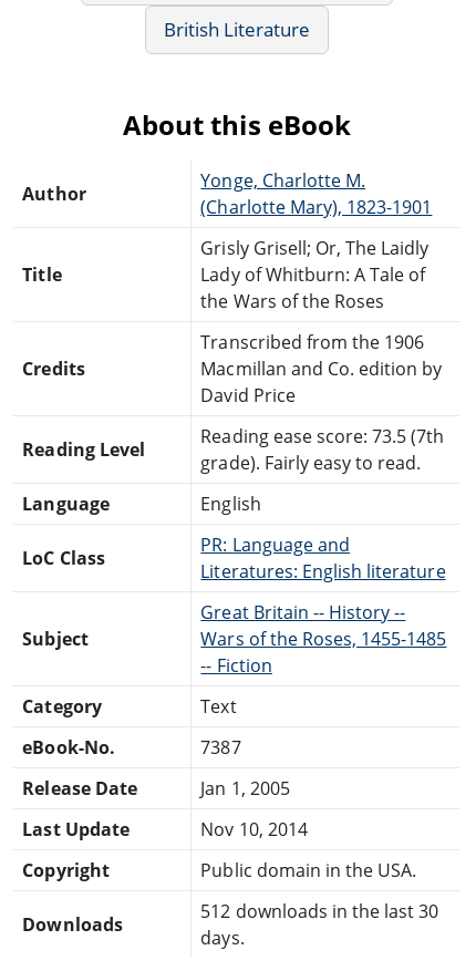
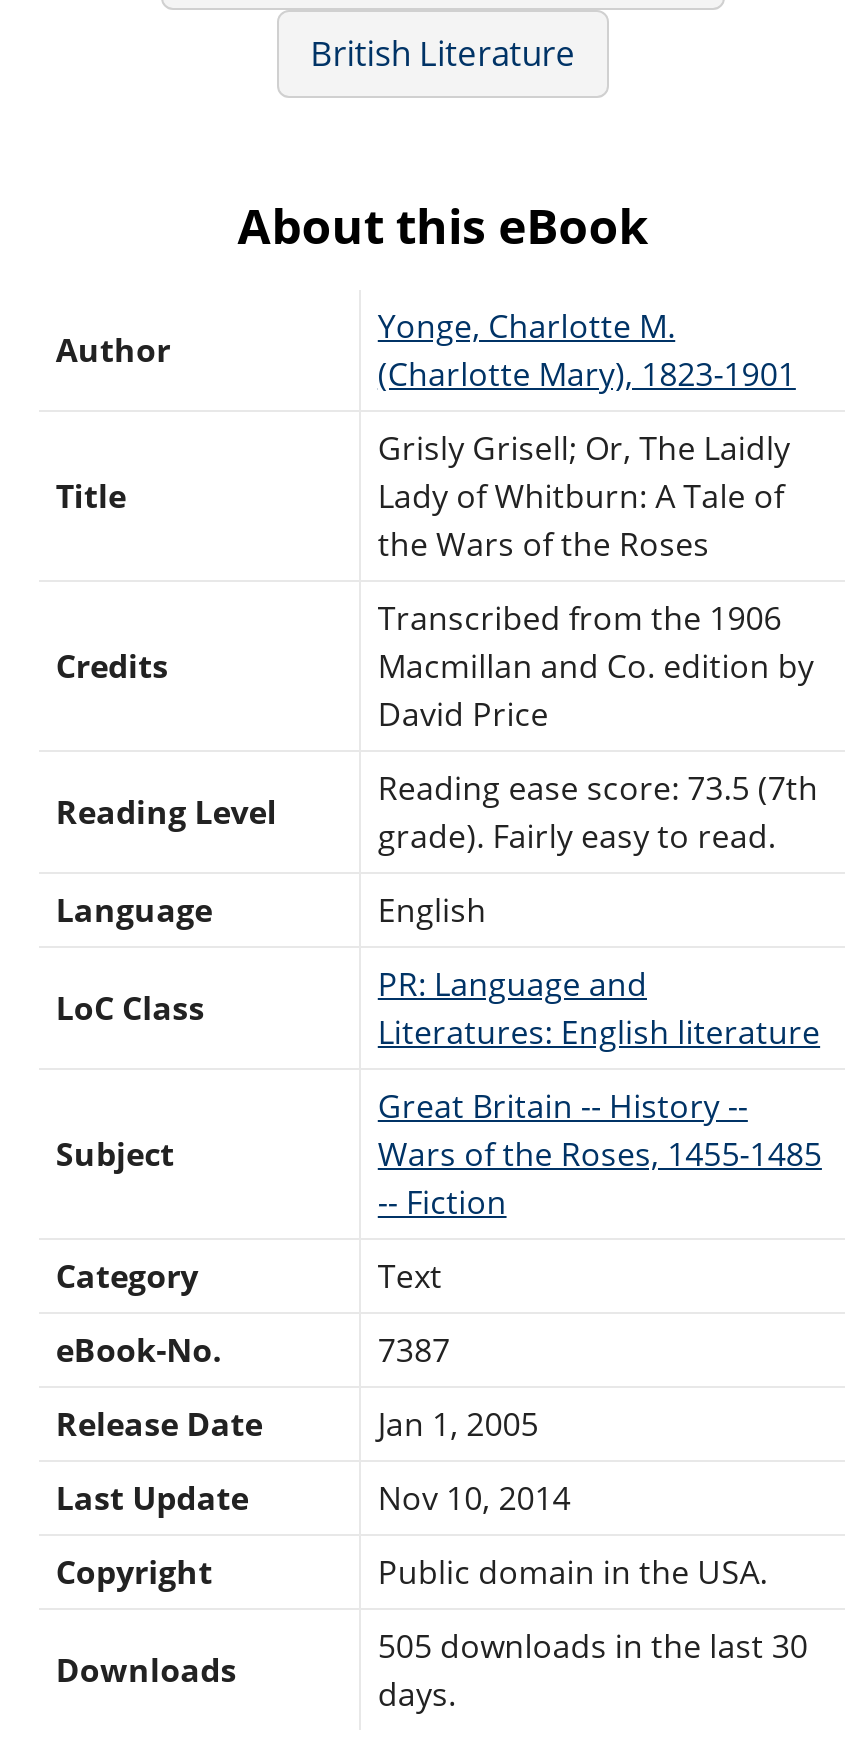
[201,899,439,923] 512 downloads in the last 30 -> [378,1624,808,1668] 505 downloads in the last 30

